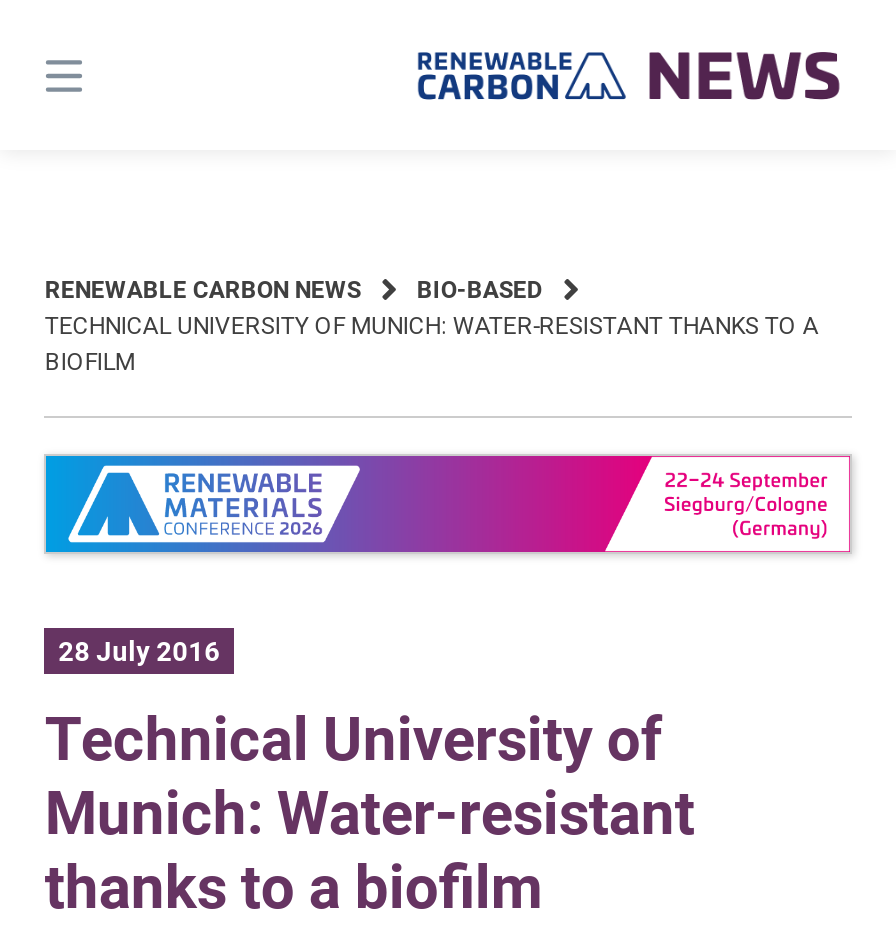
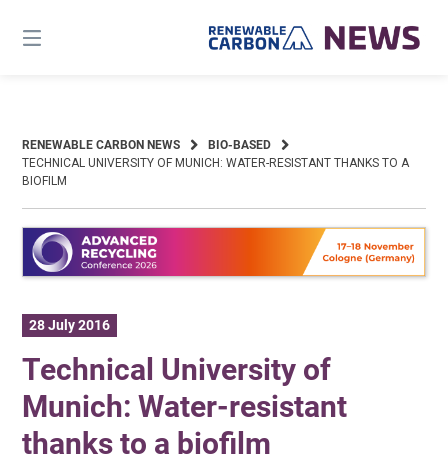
[44,454,850,554] [image] -> [22,227,425,277] [image]

